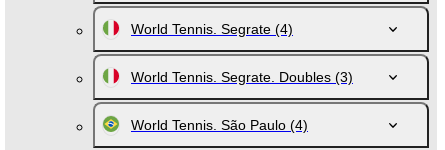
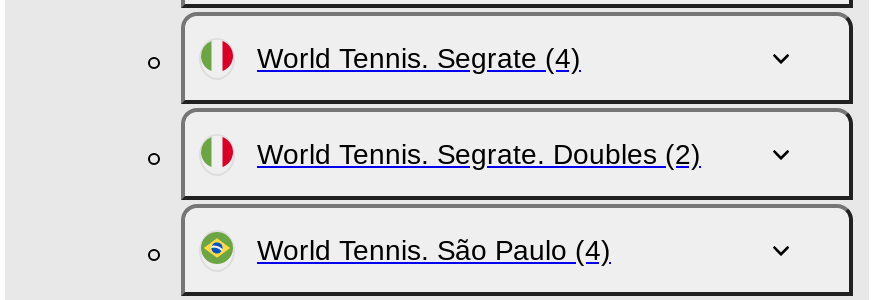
[131,69,353,85] World Tennis. Segrate. Doubles (3) -> [257,138,701,170] World Tennis. Segrate. Doubles (2)

